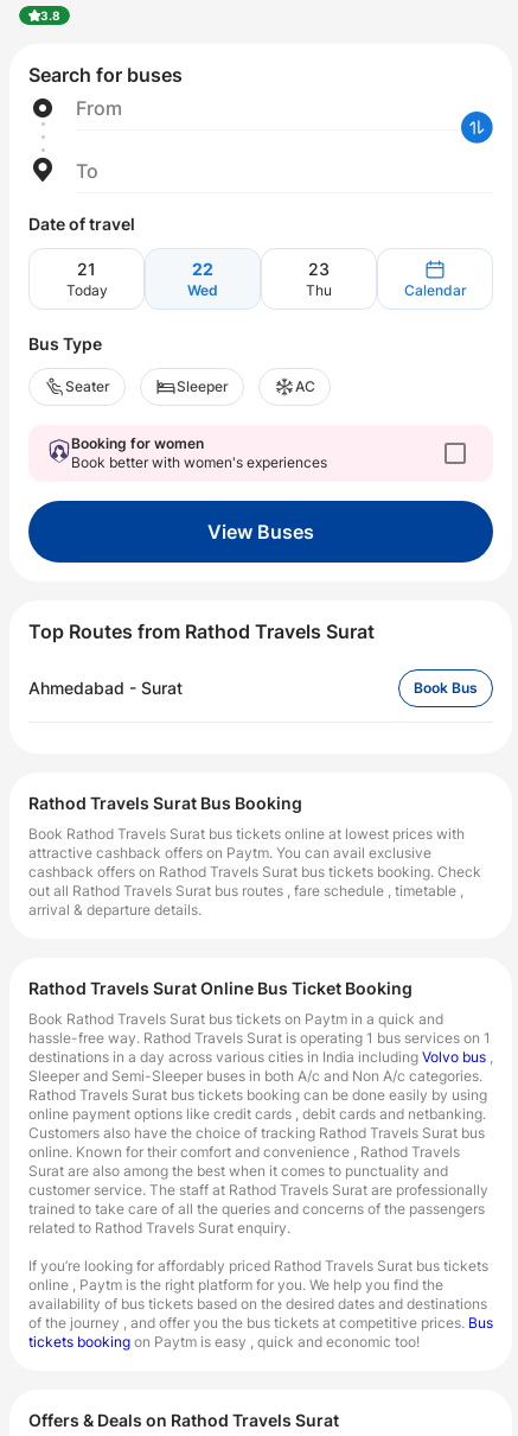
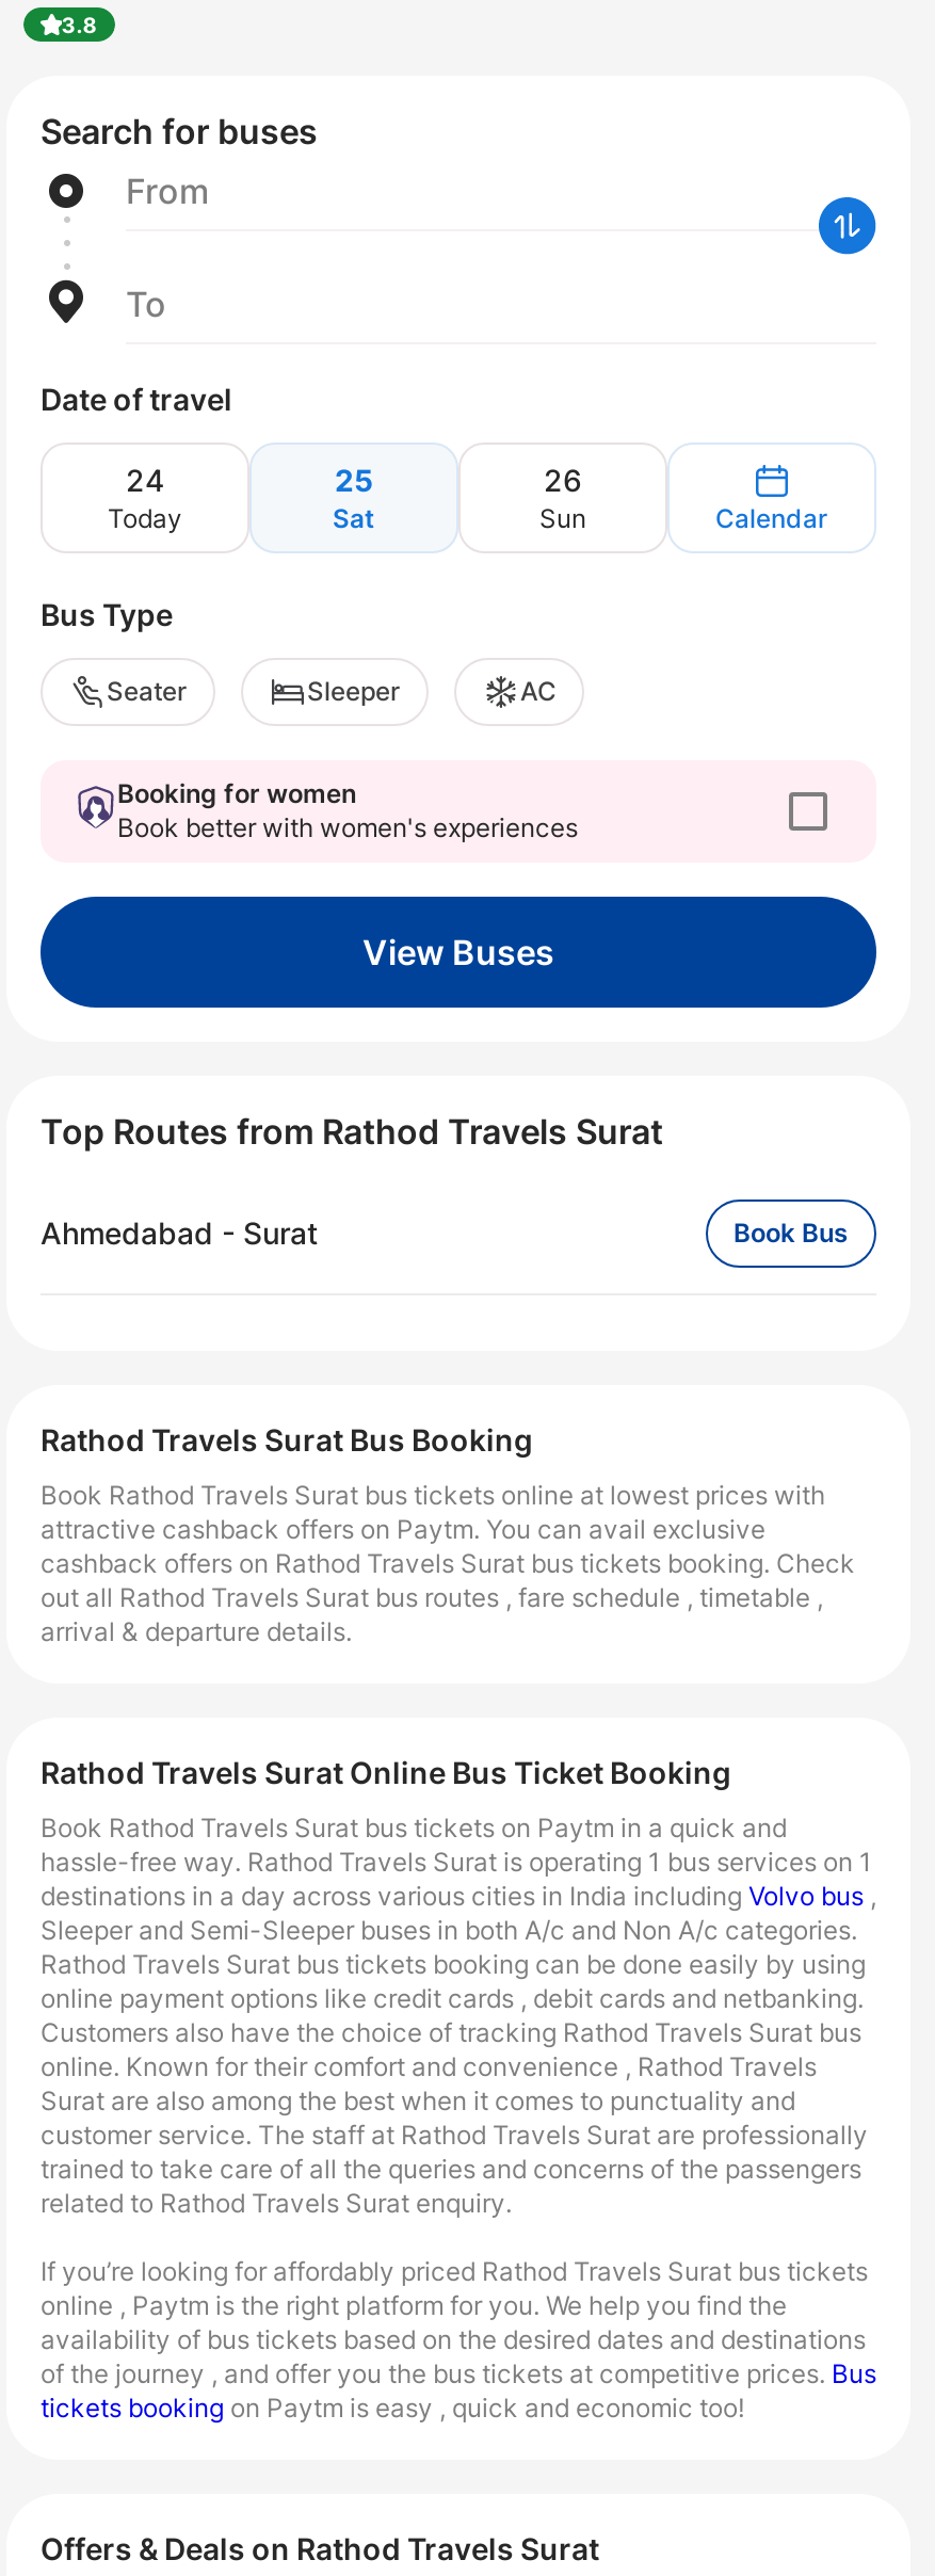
[77,259,96,279] 21 -> [126,462,164,498] 24
[187,259,218,299] 22 | Wed -> [333,462,375,534] 25 | Sat
[306,259,332,299] 23 | Thu -> [539,462,586,534] 26 | Sun

